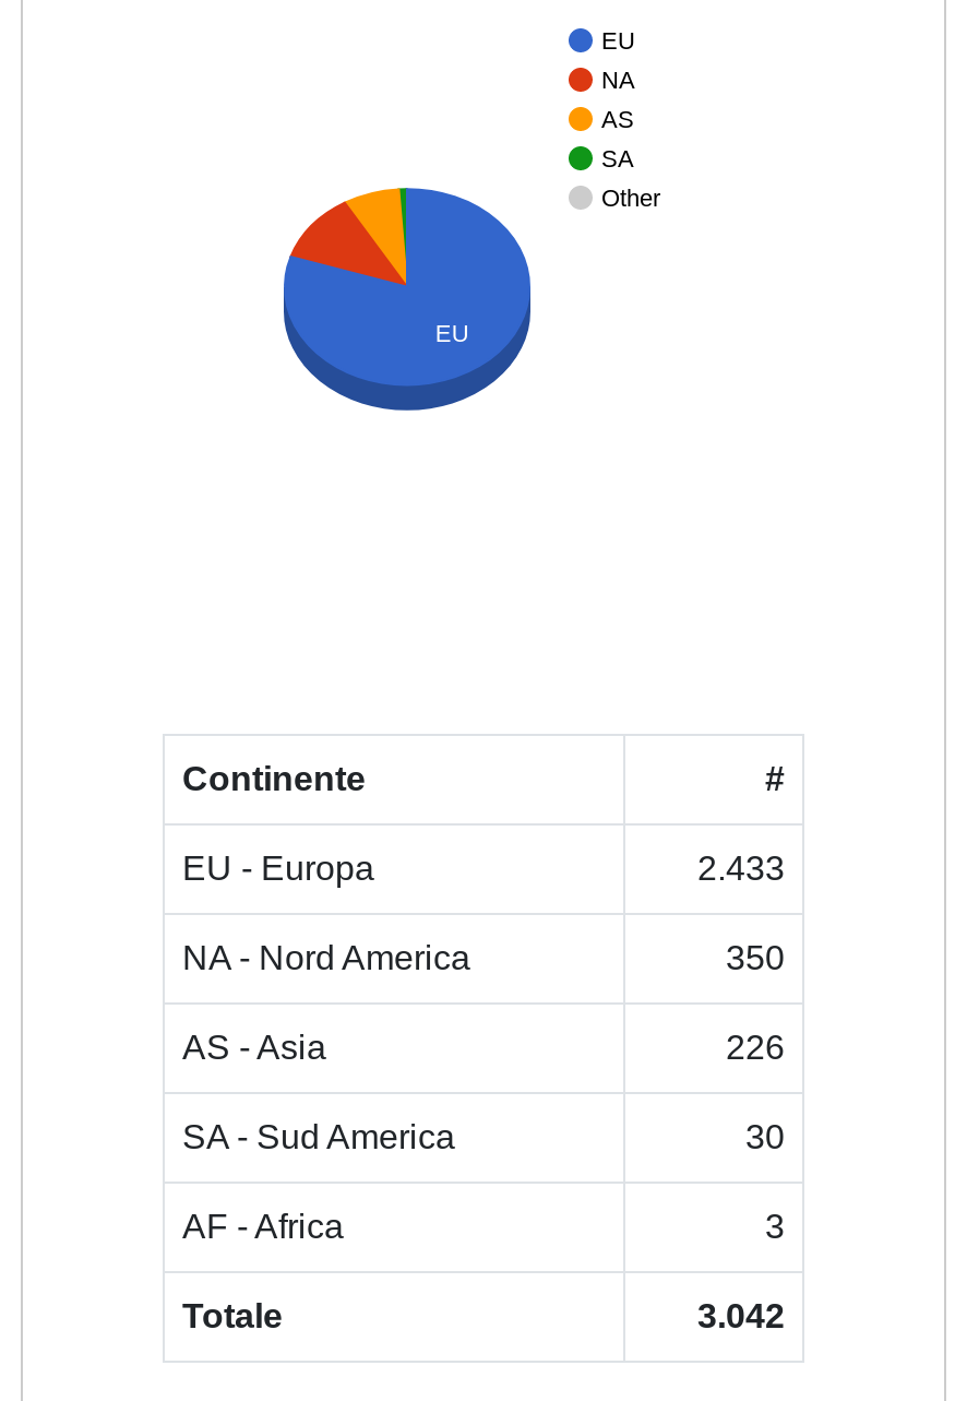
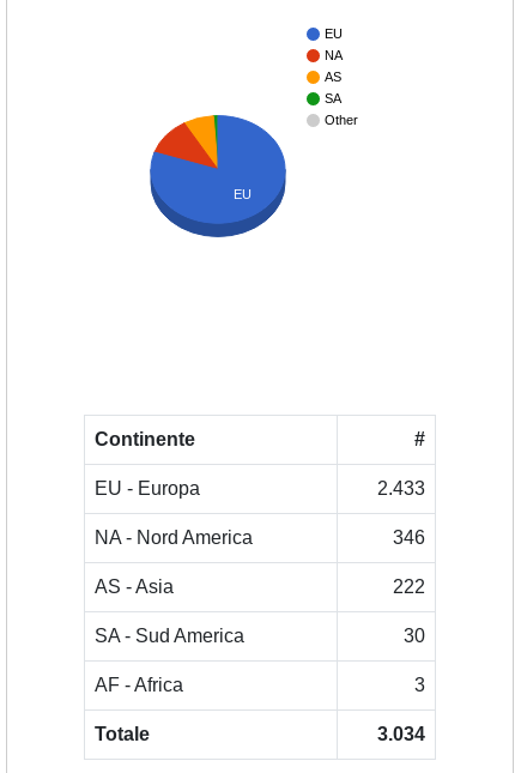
[726,939,785,976] 350 -> [393,527,425,548] 346
[726,1029,785,1066] 226 -> [393,576,425,597] 222
[697,1297,785,1334] 3.042 -> [377,724,425,744] 3.034

